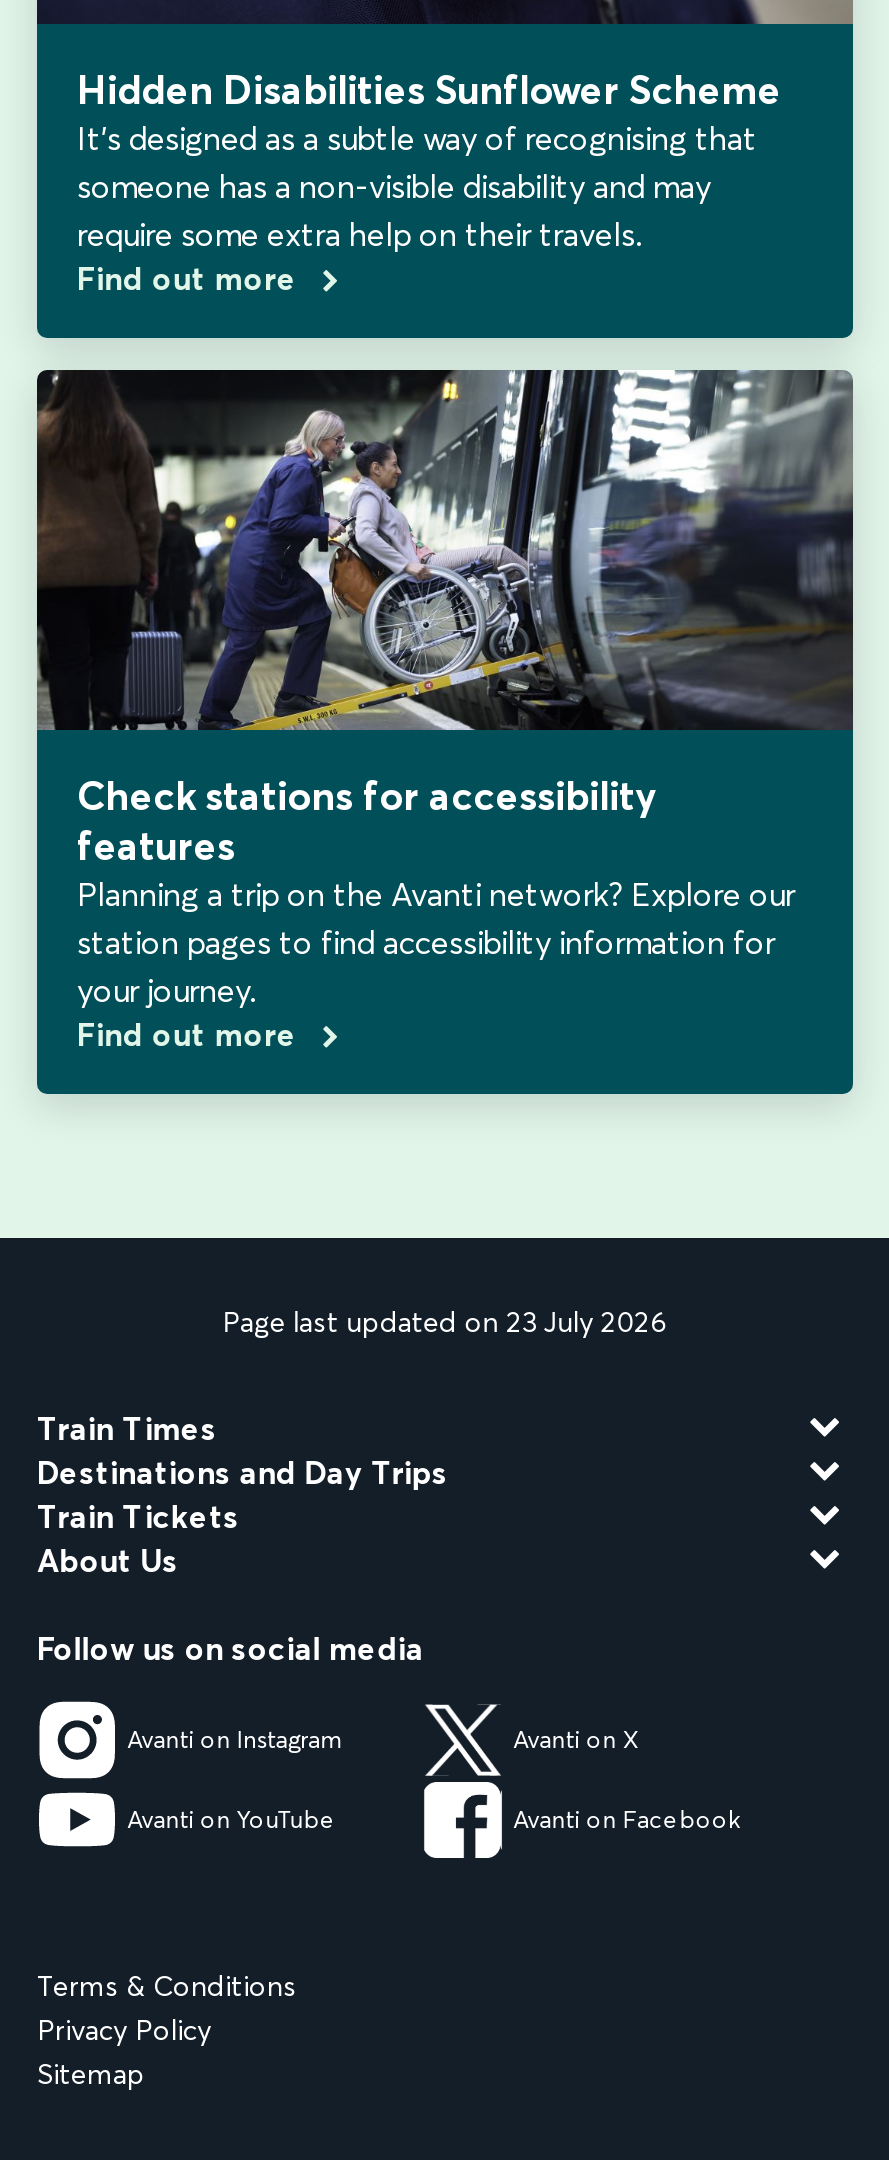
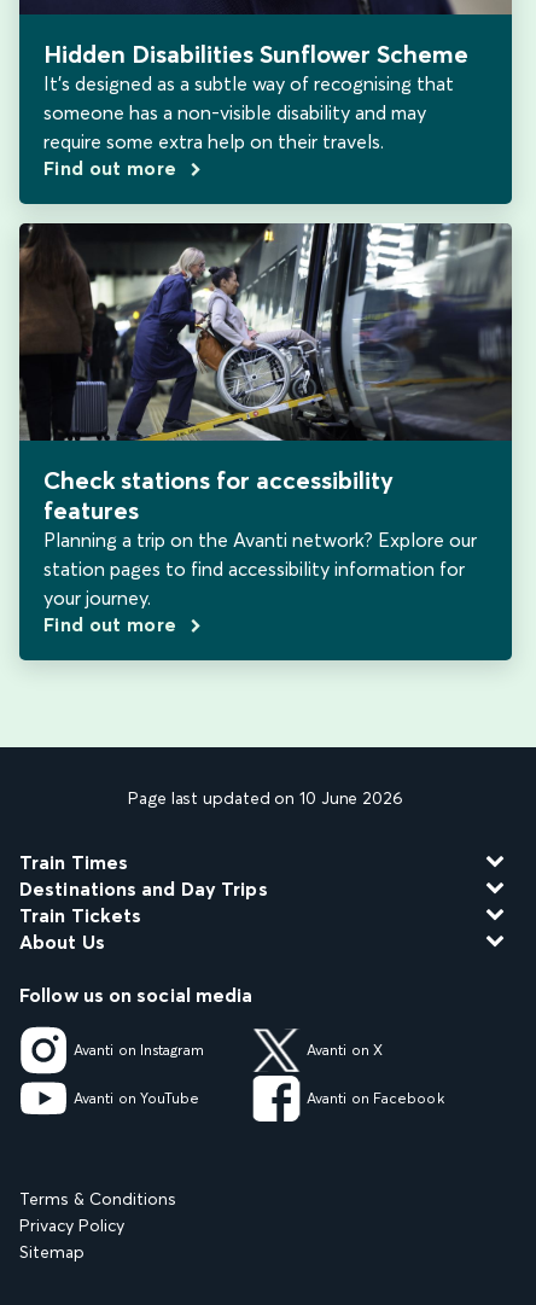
[222,1304,668,1340] Page last updated on 23 July 2026 -> [128,787,403,809] Page last updated on 10 June 2026

